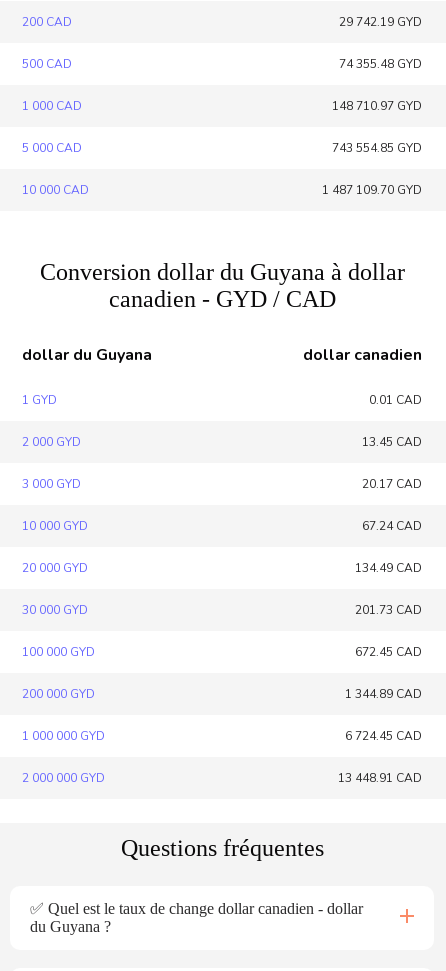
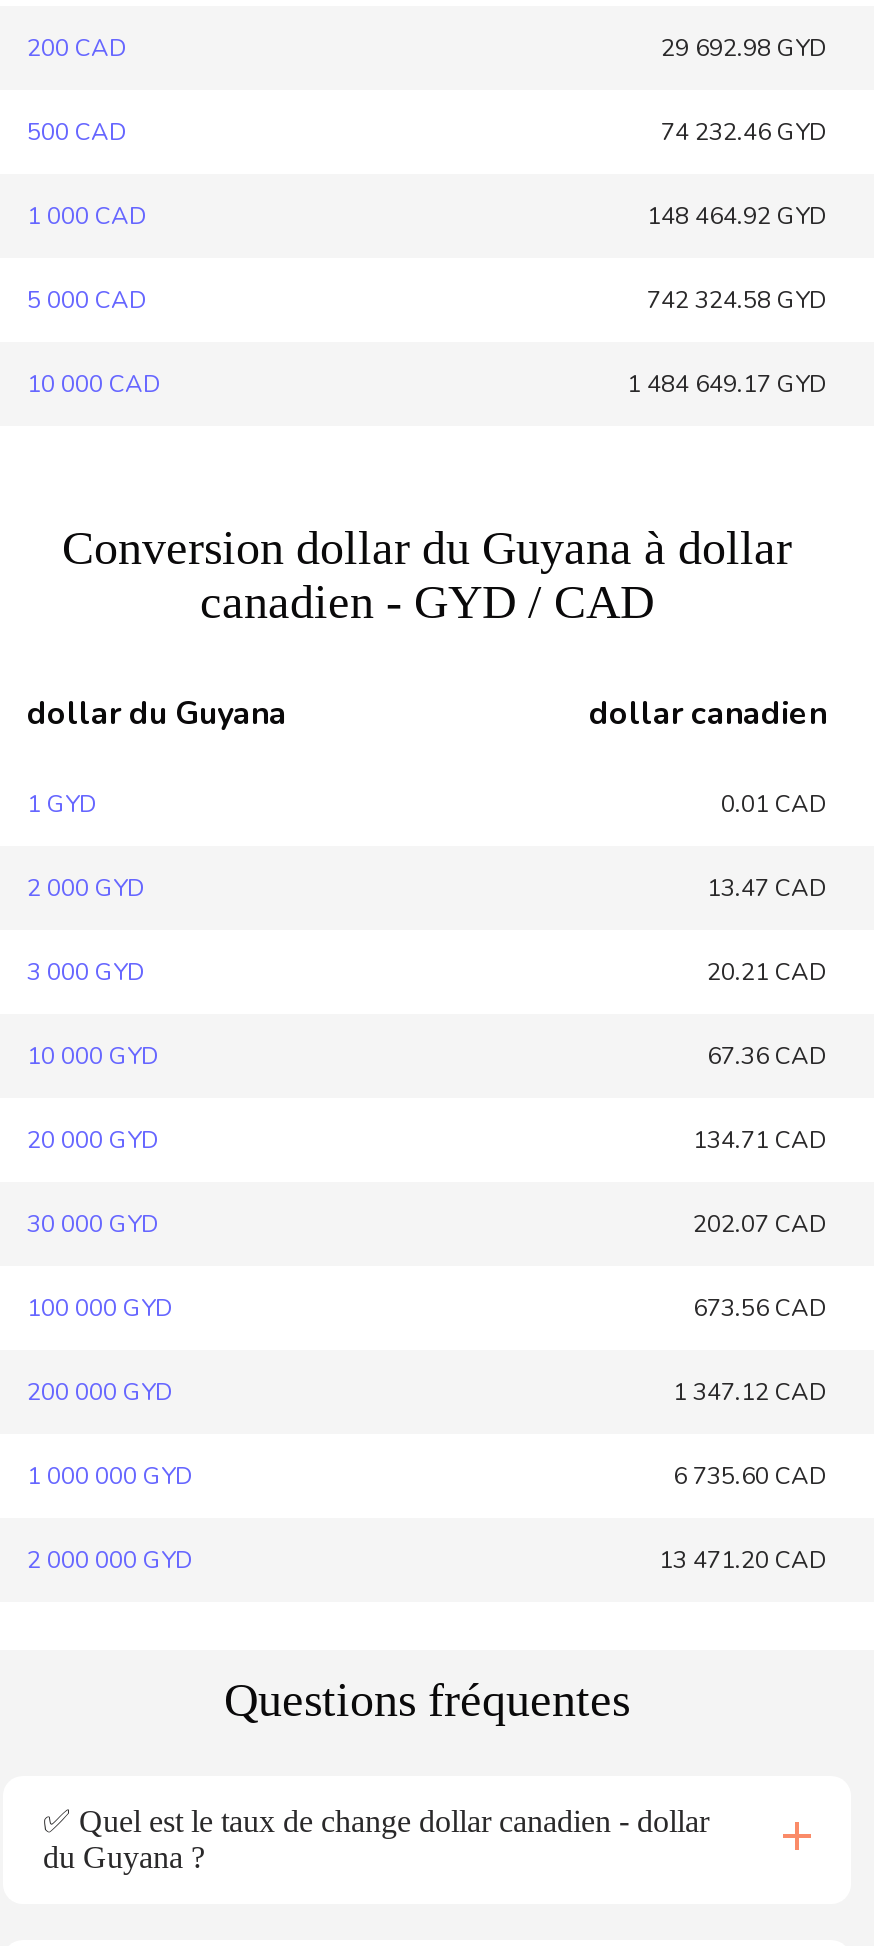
[339,14,422,30] 29 742.19 GYD -> [661,32,827,64] 29 692.98 GYD
[339,56,422,72] 74 355.48 GYD -> [661,116,827,148] 74 232.46 GYD
[332,98,422,114] 148 710.97 GYD -> [647,200,827,232] 148 464.92 GYD
[332,140,422,156] 743 554.85 GYD -> [647,284,827,316] 742 324.58 GYD
[322,182,422,198] 1 487 109.70 GYD -> [627,368,827,400] 1 484 649.17 GYD
[362,434,422,450] 13.45 CAD -> [707,872,827,904] 13.47 CAD
[362,476,422,492] 20.17 CAD -> [707,956,827,988] 20.21 CAD
[362,518,422,534] 67.24 CAD -> [707,1040,827,1072] 67.36 CAD
[355,560,422,576] 134.49 CAD -> [693,1124,827,1156] 134.71 CAD
[355,602,422,618] 201.73 CAD -> [693,1208,827,1240] 202.07 CAD
[355,644,422,660] 672.45 CAD -> [693,1292,827,1324] 673.56 CAD
[345,686,422,702] 1 344.89 CAD -> [673,1376,827,1408] 1 347.12 CAD
[345,728,422,744] 6 724.45 CAD -> [673,1460,827,1492] 6 735.60 CAD
[338,770,422,786] 13 448.91 CAD -> [659,1544,827,1576] 13 471.20 CAD

